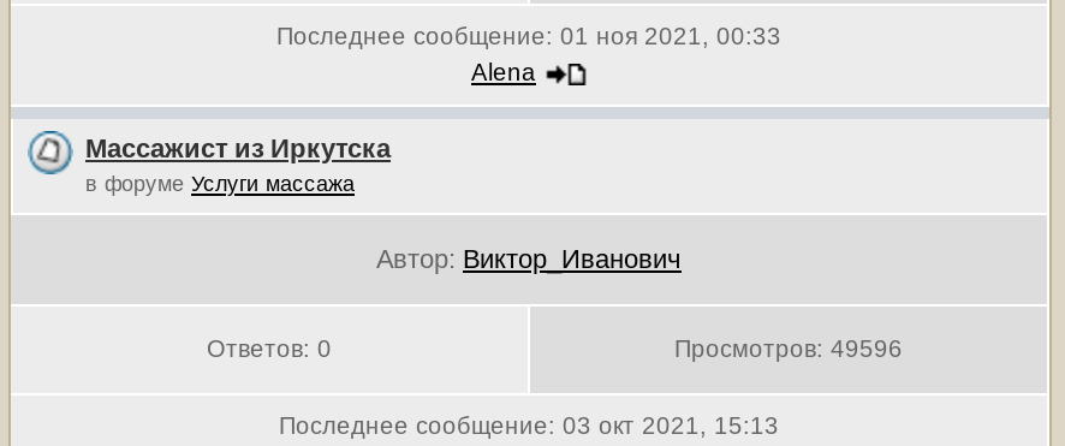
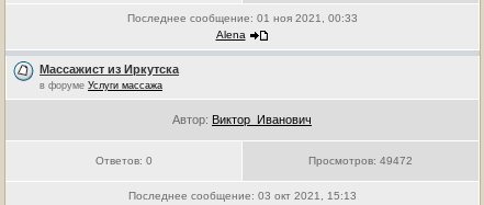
[674,335,903,362] Просмотров: 49596 -> [308,155,413,167] Просмотров: 49472

